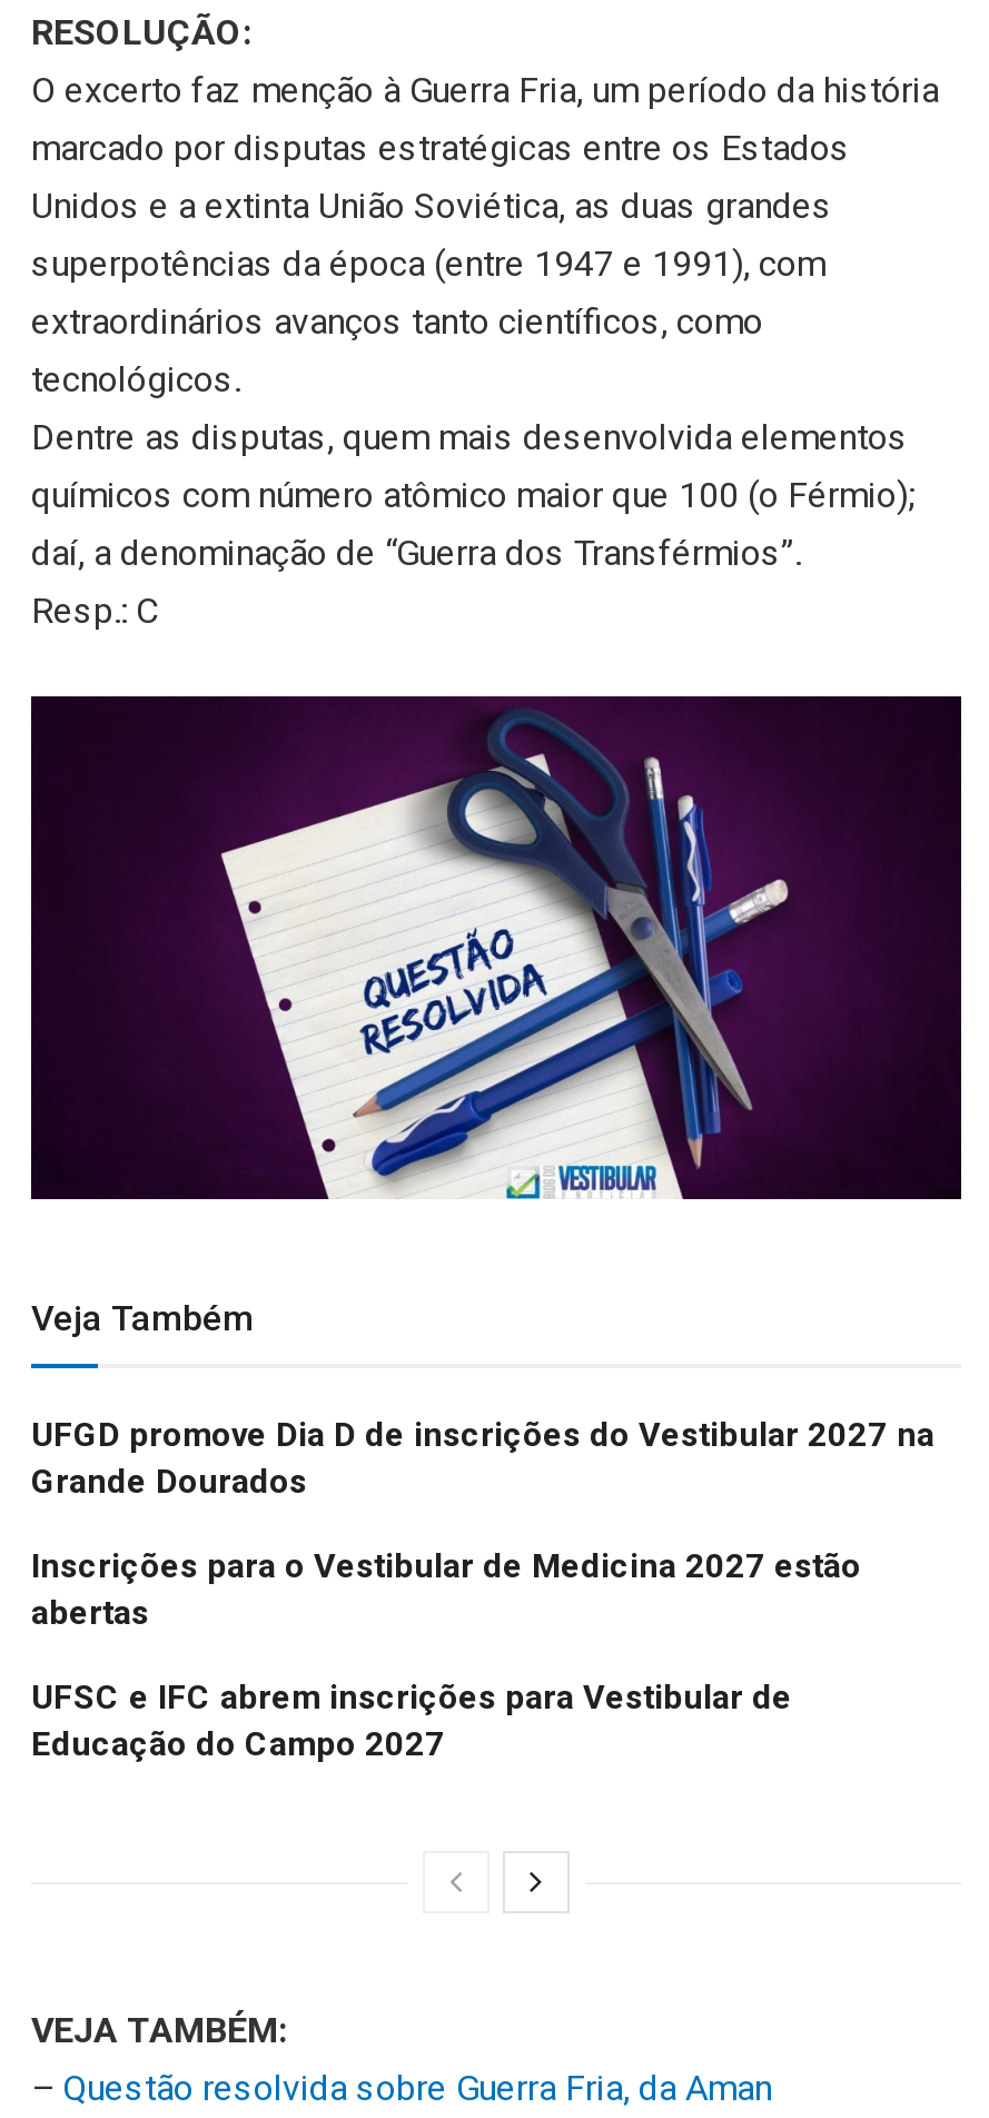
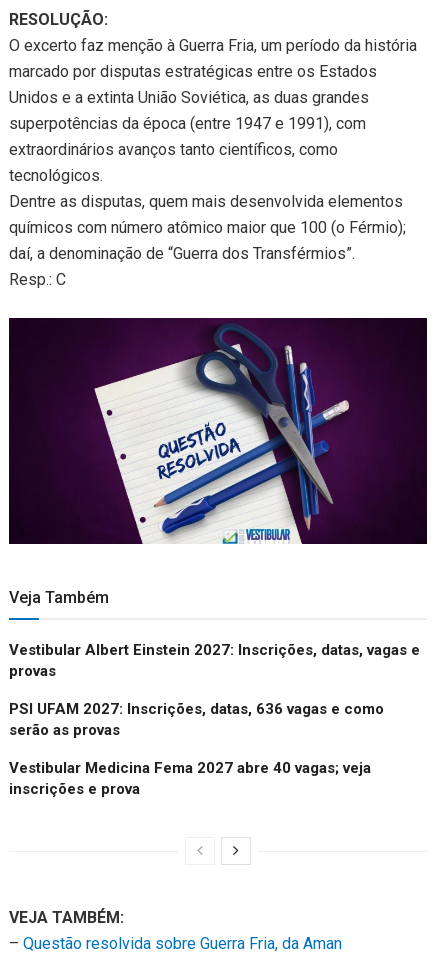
[31,1414,934,1501] UFGD promove Dia D de inscrições do Vestibular 2027 na | Grande Dourados -> [9,641,420,680] Vestibular Albert Einstein 2027: Inscrições, datas, vagas e | provas
[31,1545,861,1632] Inscrições para o Vestibular de Medicina 2027 estão | abertas -> [9,700,384,739] PSI UFAM 2027: Inscrições, datas, 636 vagas e como | serão as provas
[31,1676,792,1763] UFSC e IFC abrem inscrições para Vestibular de | Educação do Campo 2027 -> [9,759,371,798] Vestibular Medicina Fema 2027 abre 40 vagas; veja | inscrições e prova

